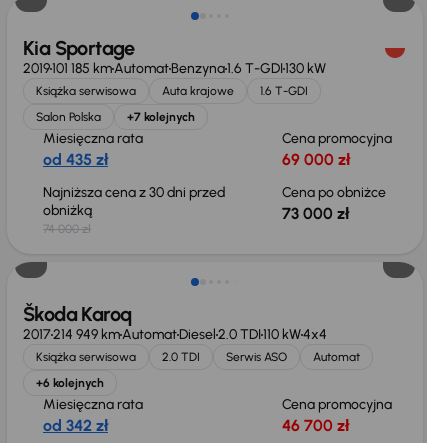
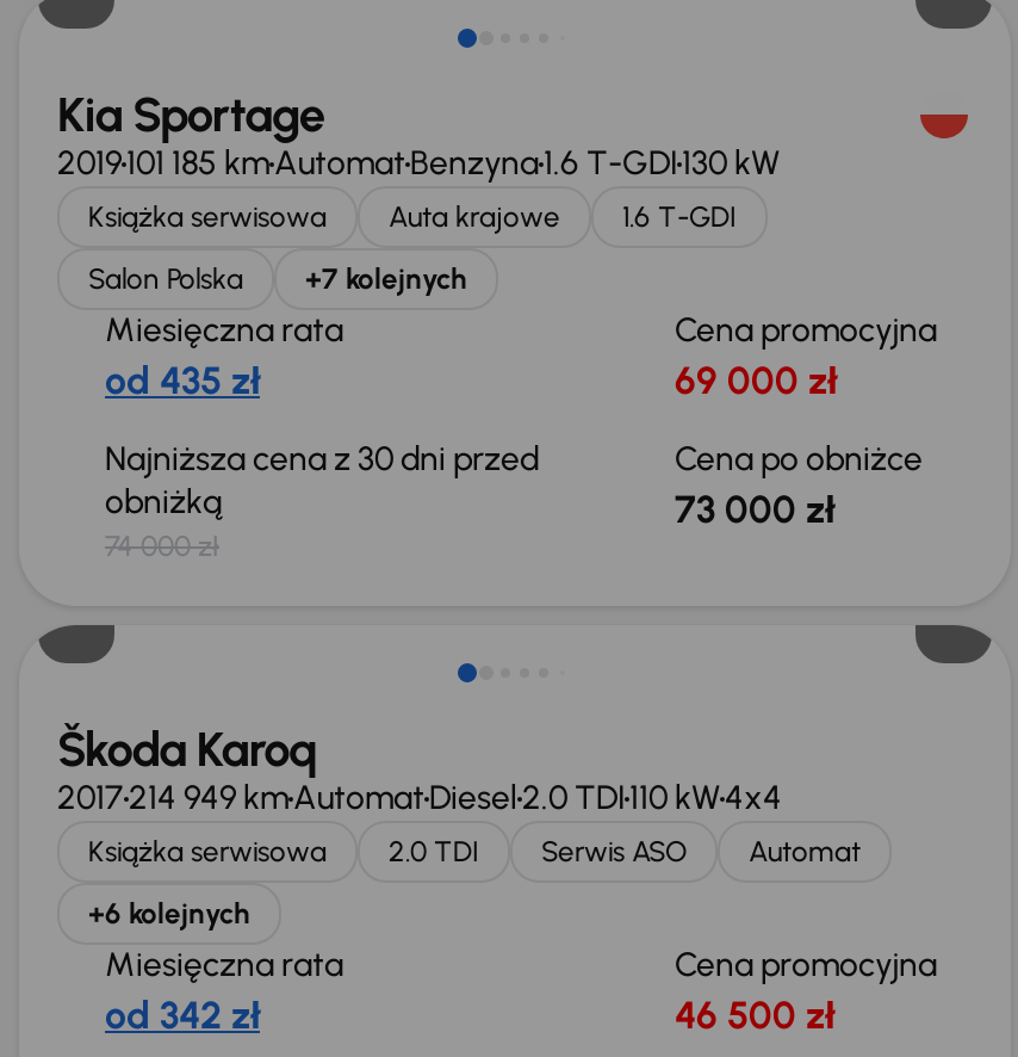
[282,416,349,435] 46 700 zł -> [675,993,834,1038] 46 500 zł

